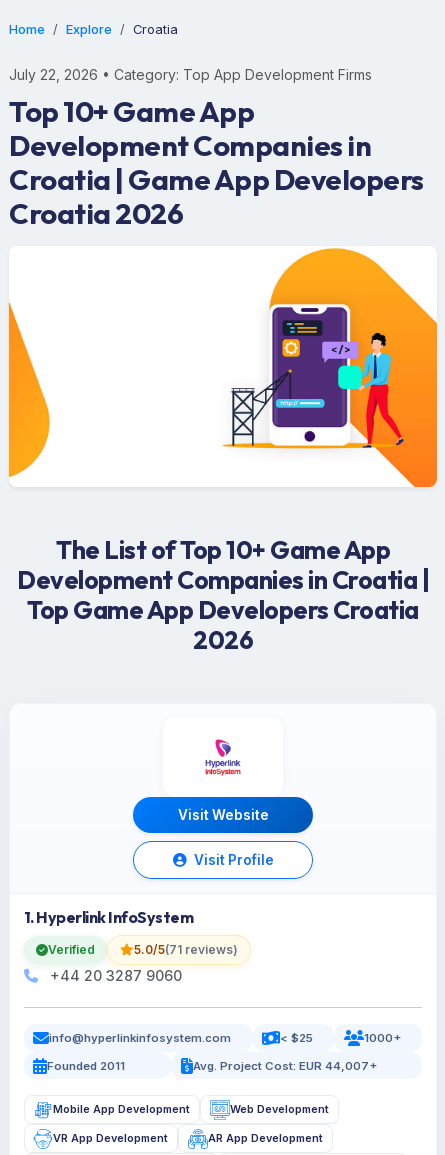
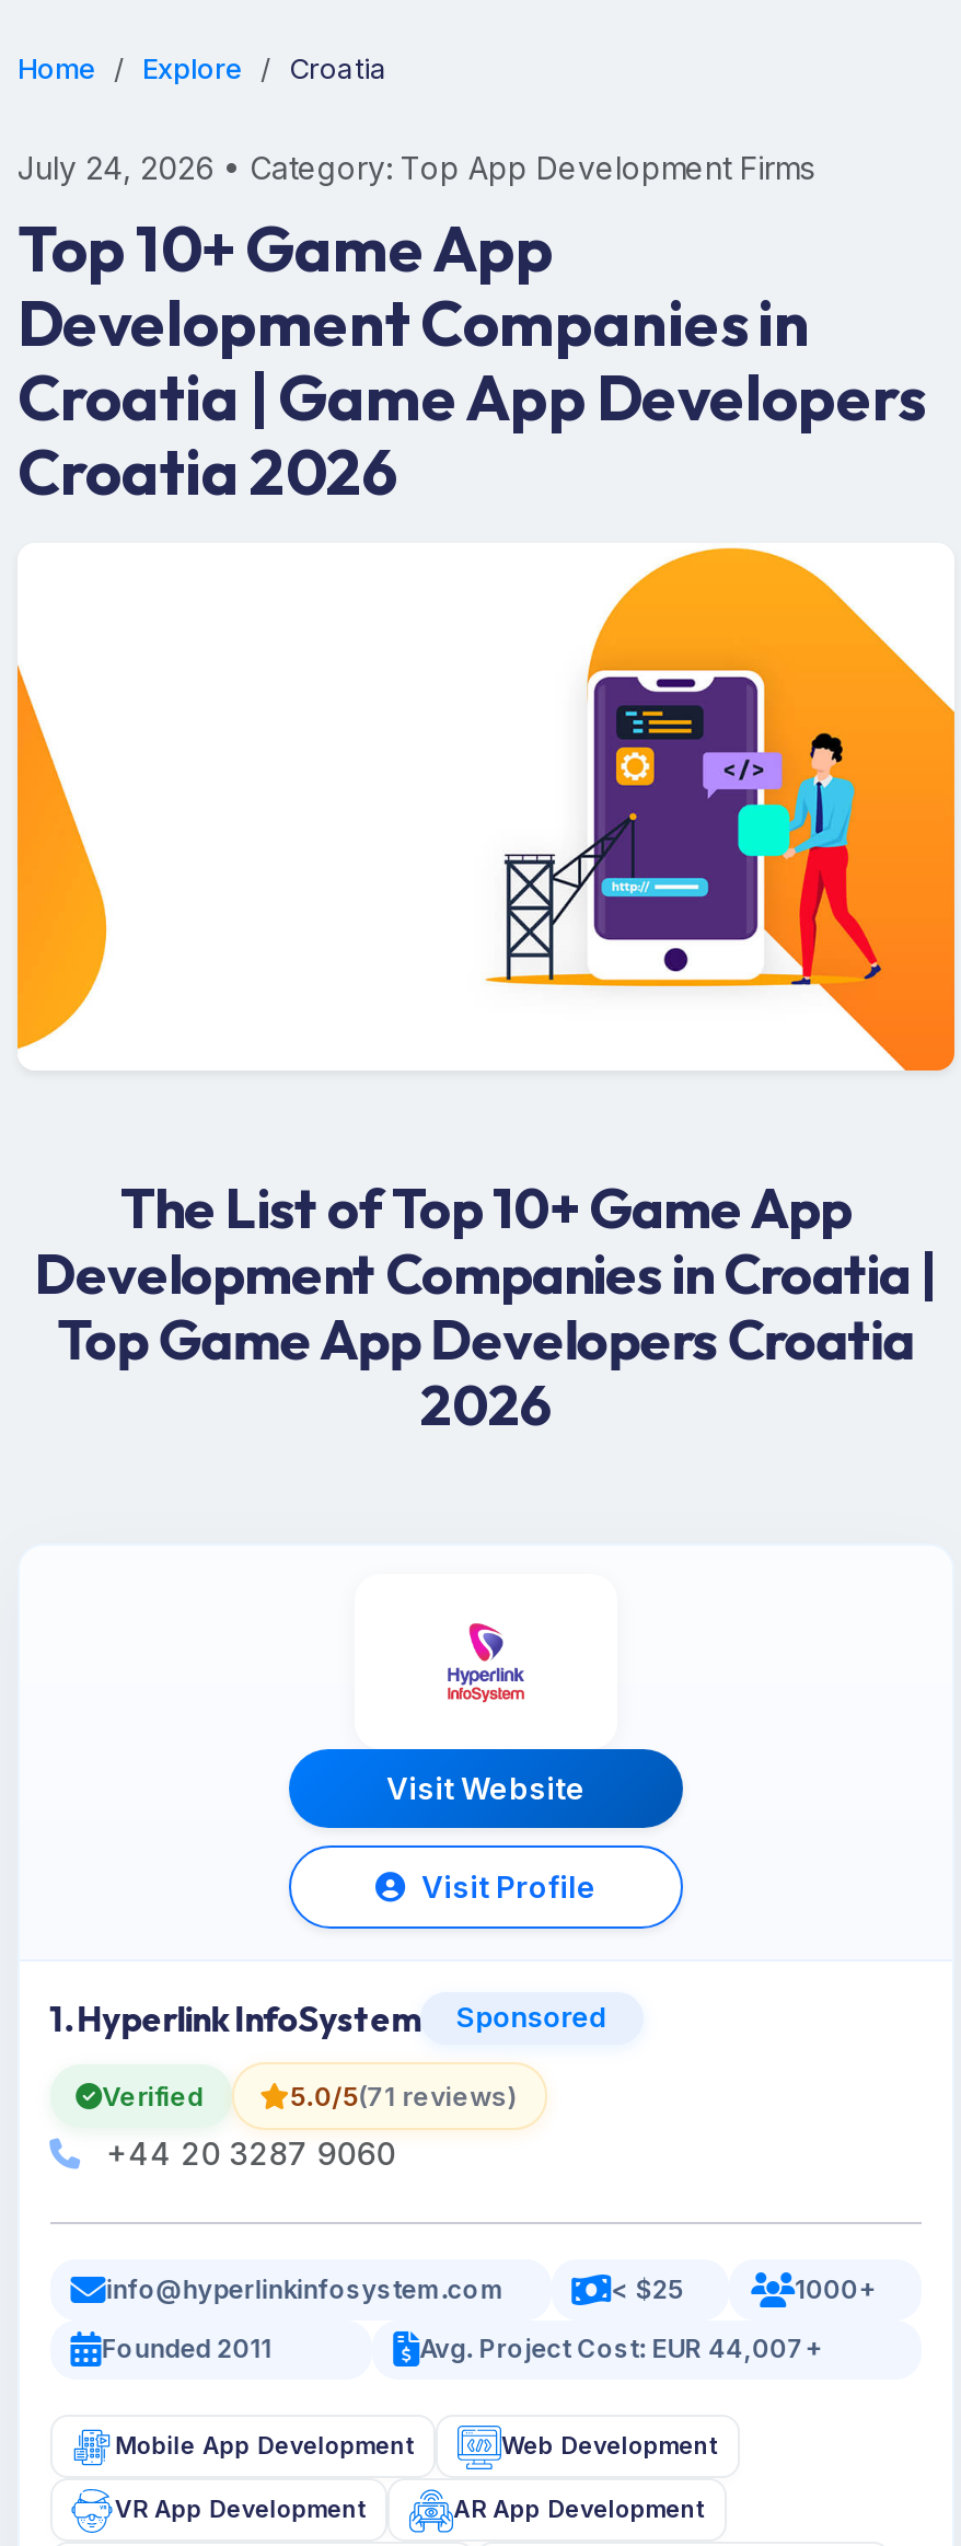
[9,66,372,83] July 22, 2026 • Category: Top App Development Firms -> [18,149,814,186] July 24, 2026 • Category: Top App Development Firms
none -> [456,2001,609,2034] Sponsored

